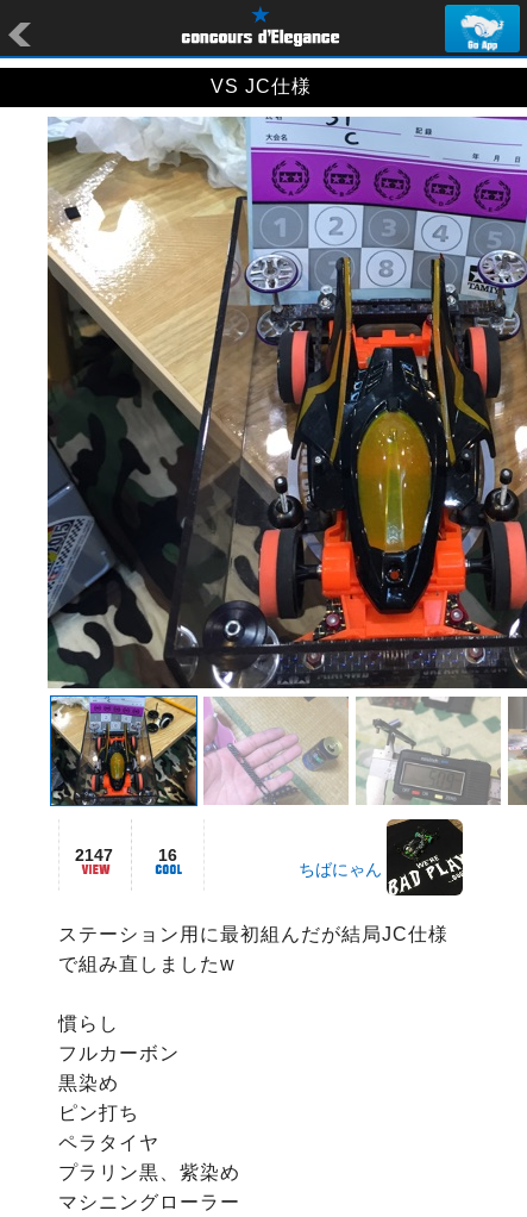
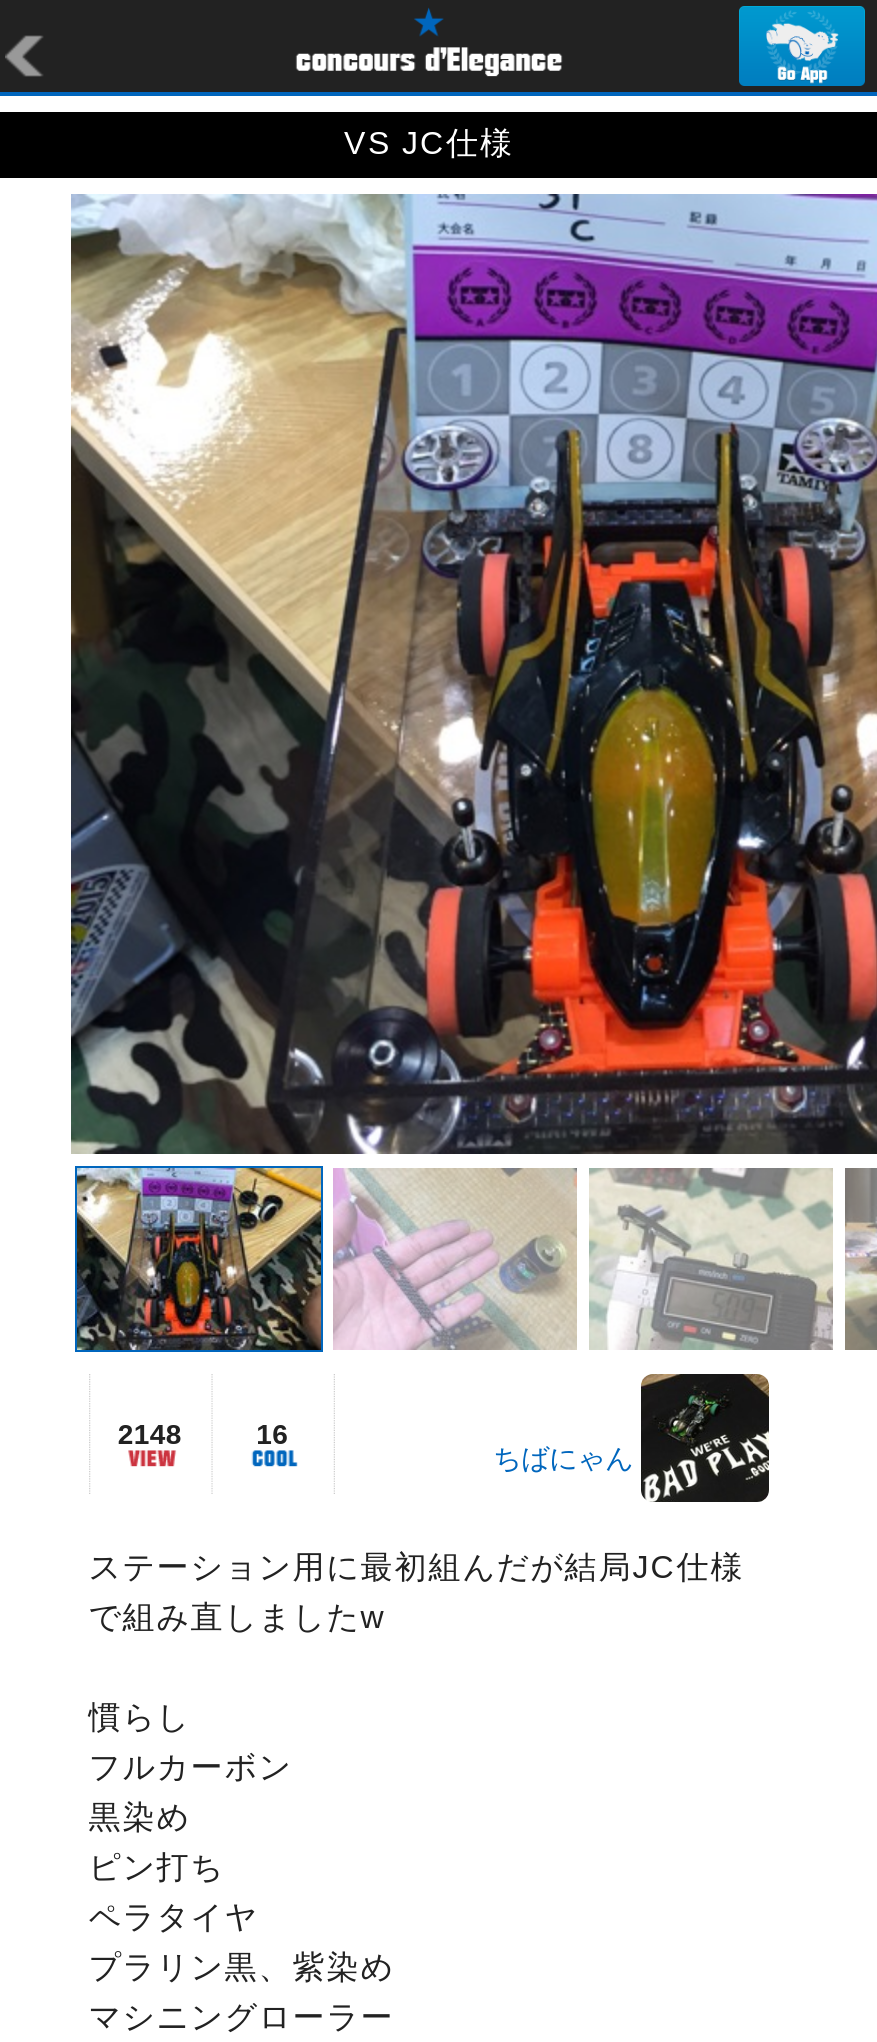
[75,845,113,864] 2147 -> [118,1417,182,1449] 2148

